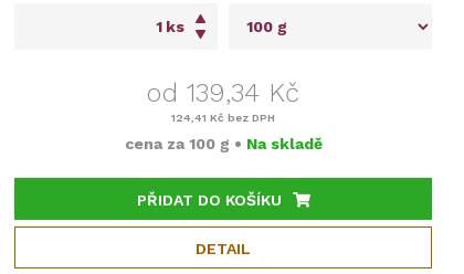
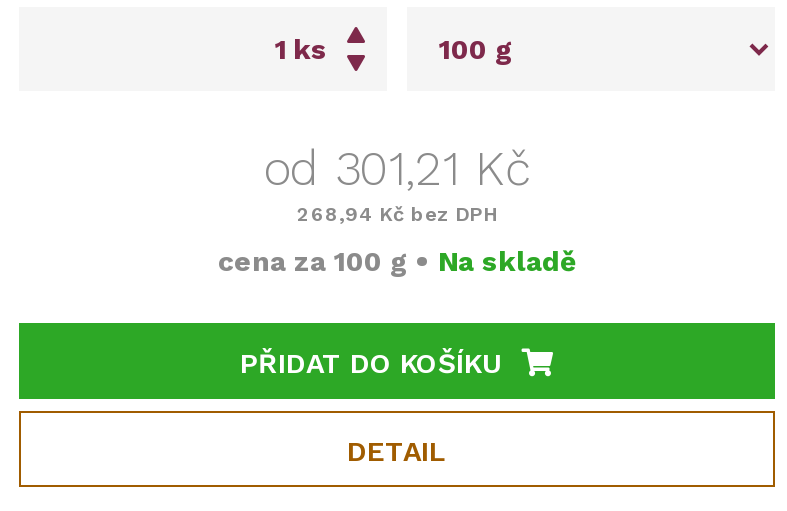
[147,77,299,108] od 139,34 Kč -> [263,140,531,196] od 301,21 Kč
[171,111,275,123] 124,41 Kč bez DPH -> [297,202,497,224] 268,94 Kč bez DPH

